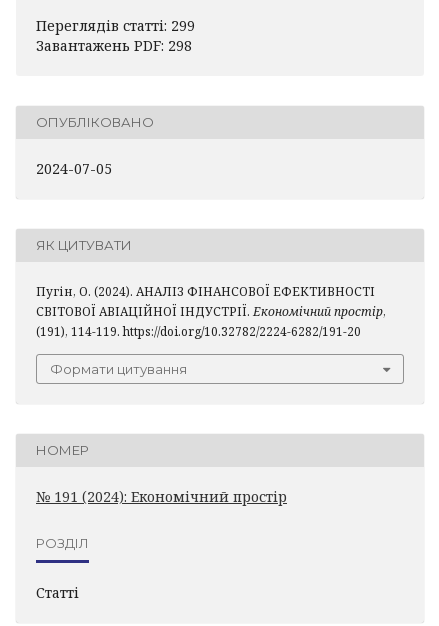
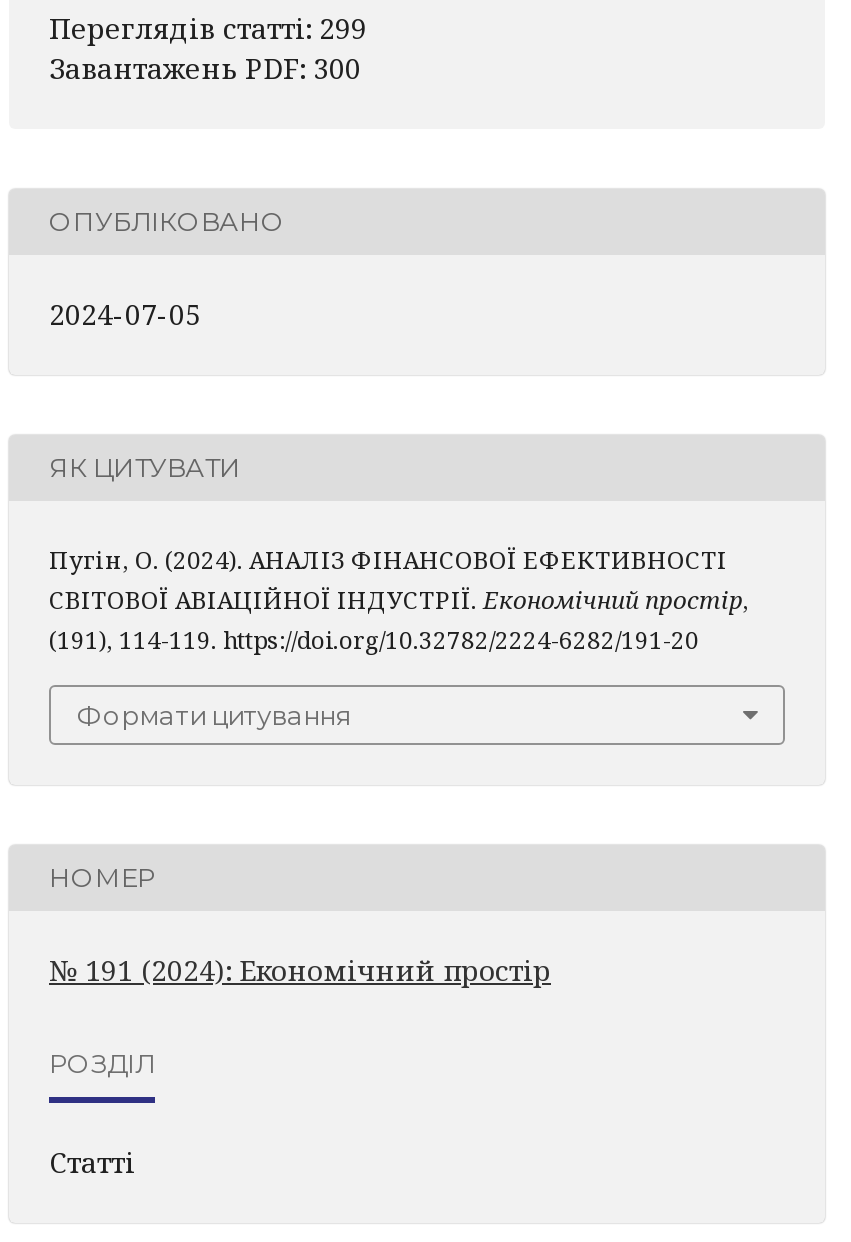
[36,36,192,55] Завантажень PDF: 298 -> [49,49,361,87] Завантажень PDF: 300

